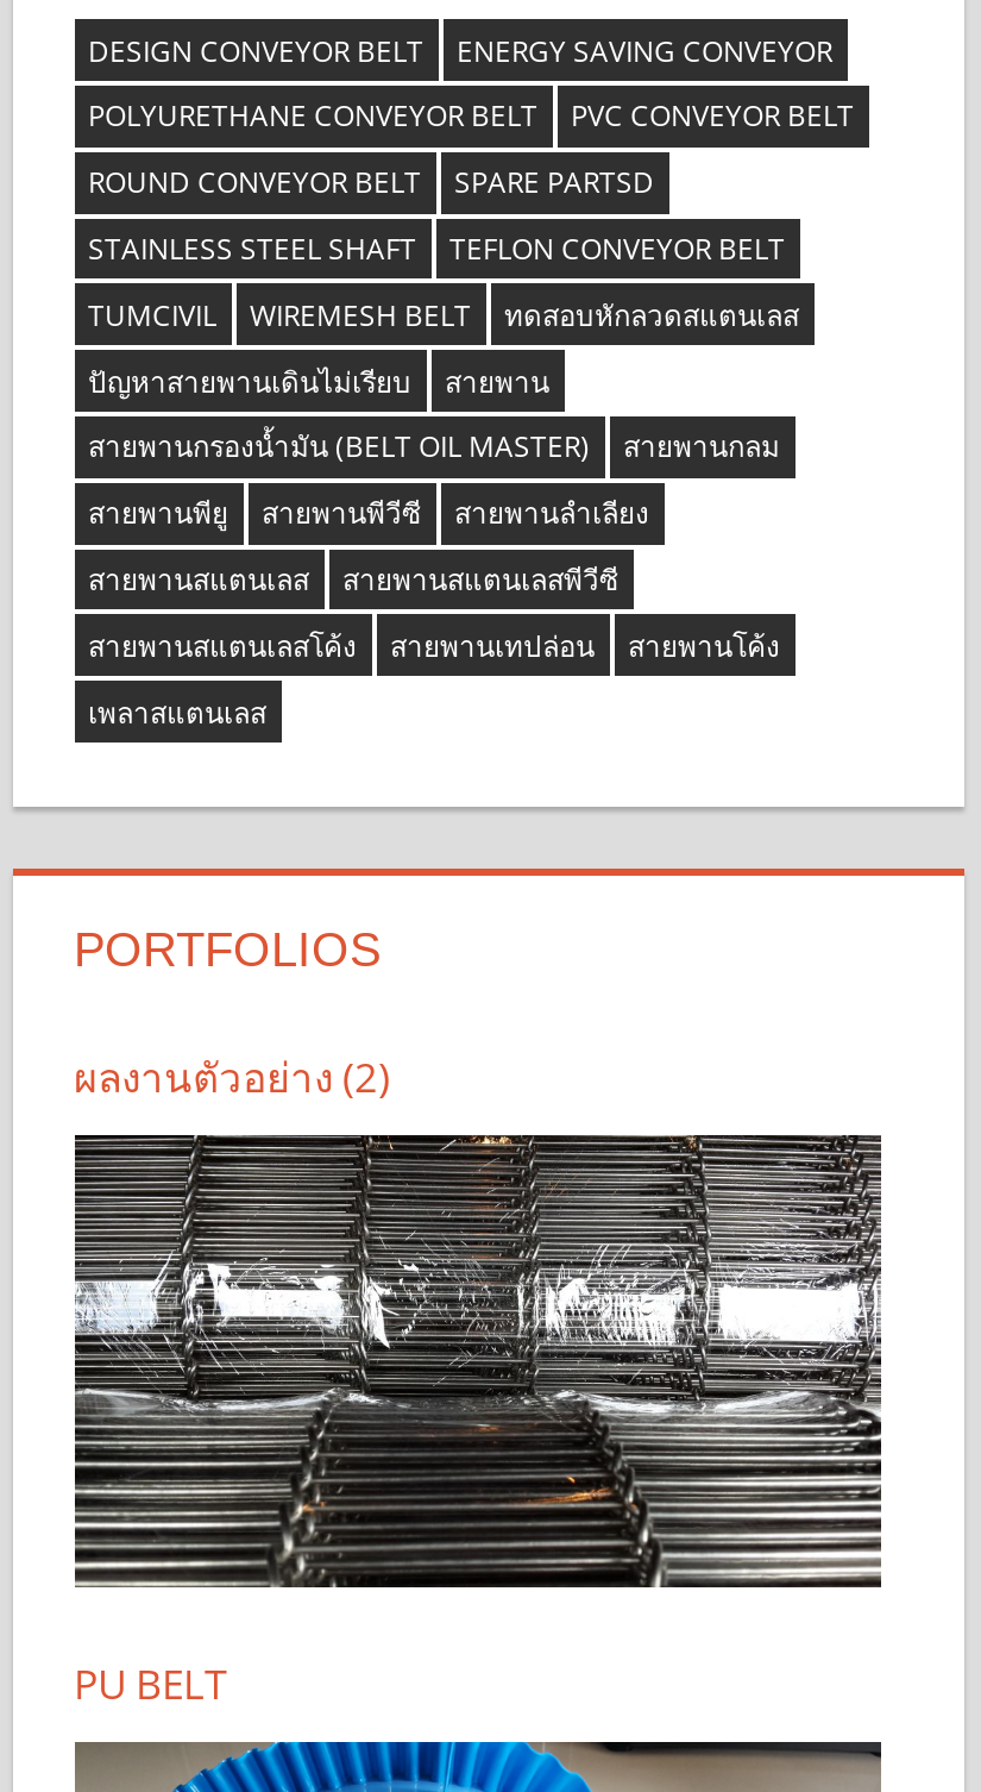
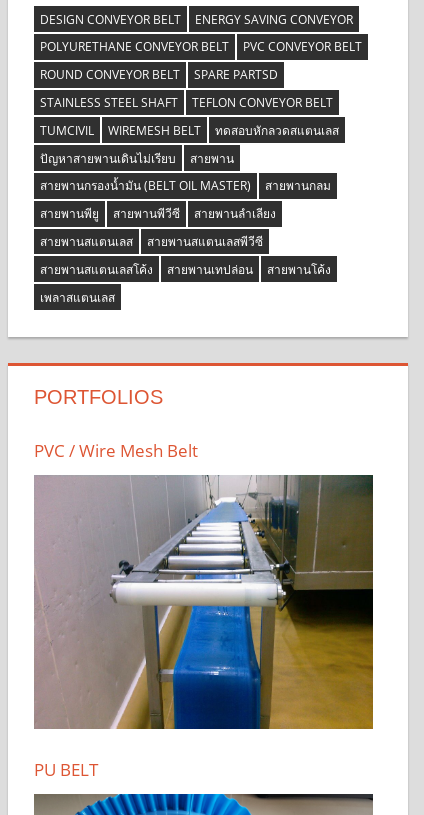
[74,1049,390,1104] ผลงานตัวอย่าง (2) -> [33,439,197,462] PVC / Wire Mesh Belt
[75,1133,881,1590] [image] -> [34,475,374,730] [image]

